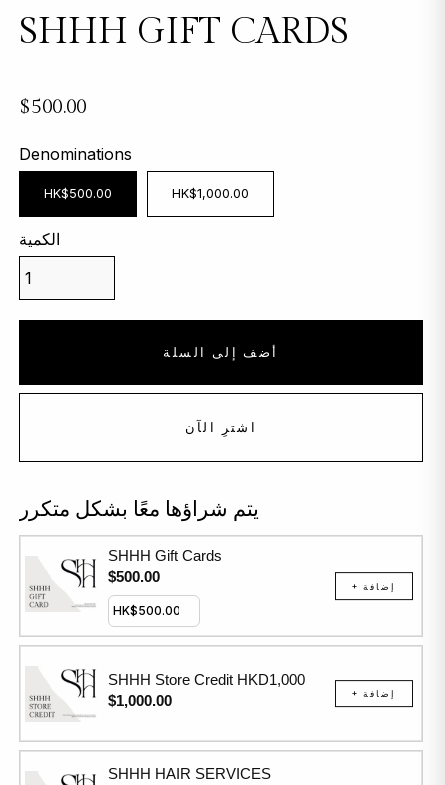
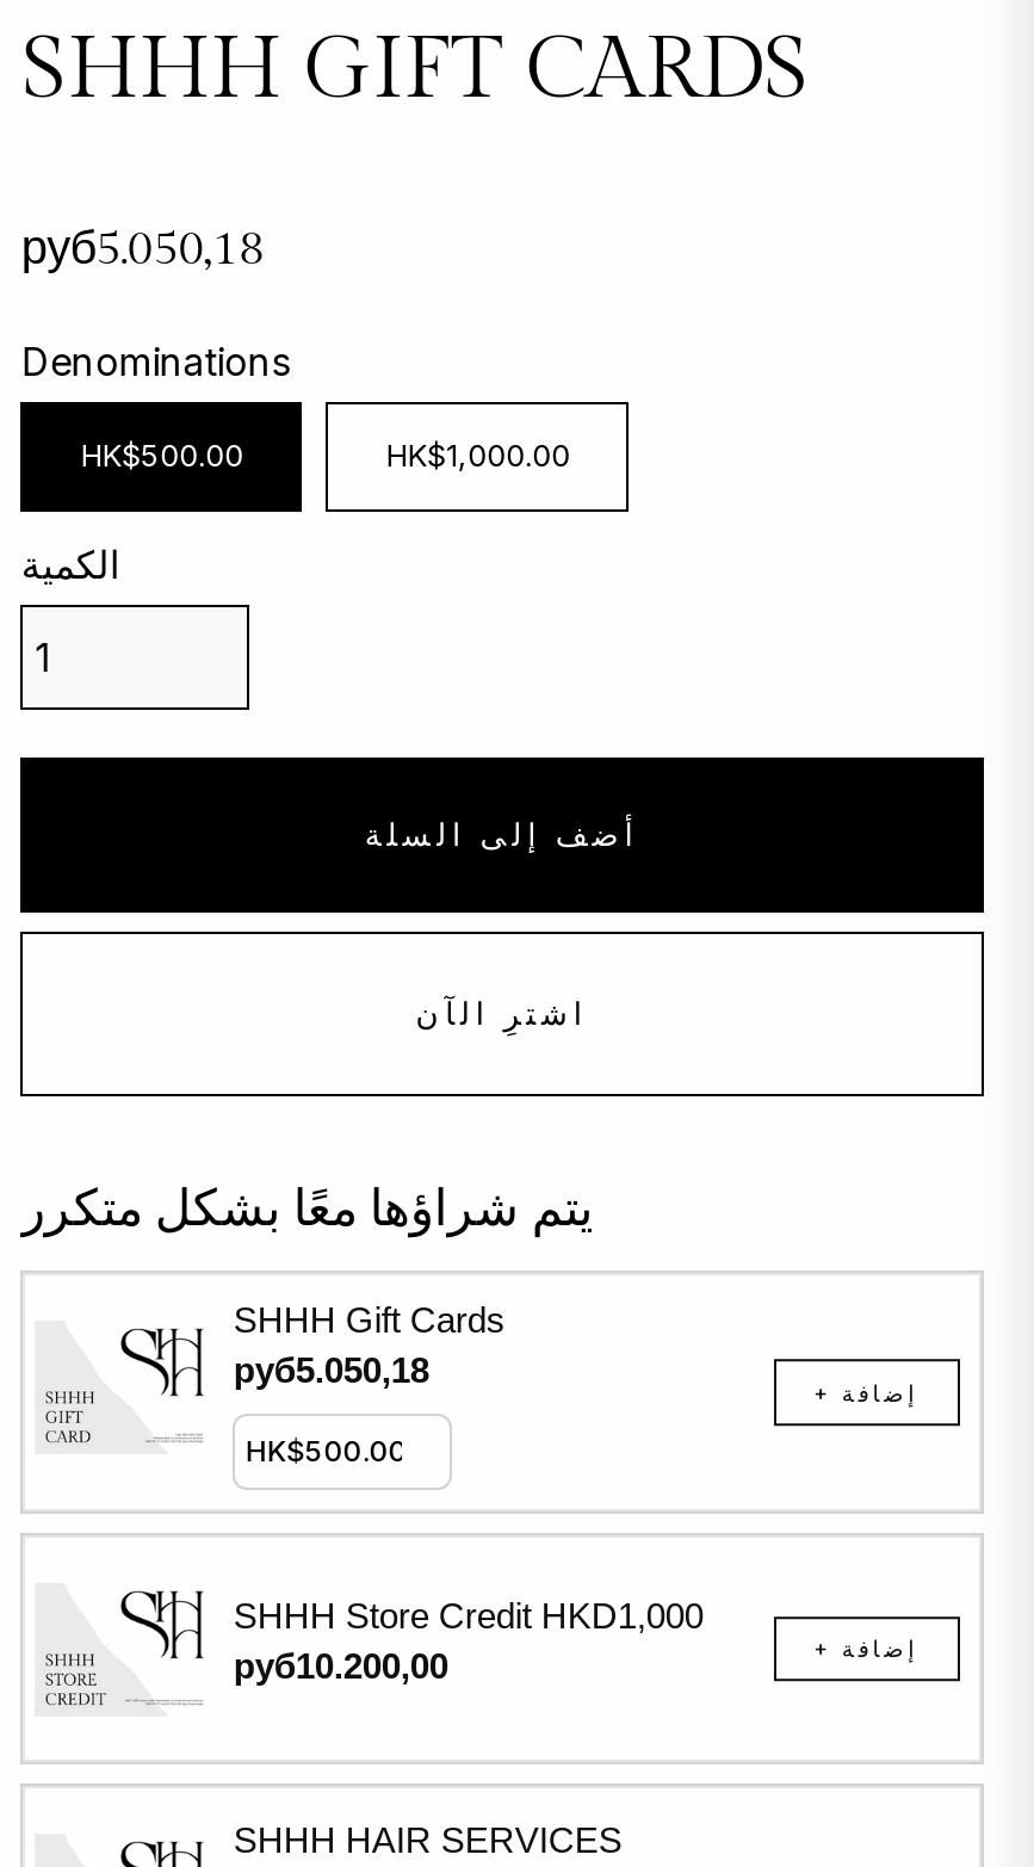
[19,95,87,119] $500.00 -> [21,220,263,277] руб5.050,18
[108,568,160,585] $500.00 -> [234,1350,429,1390] руб5.050,18
[108,692,172,709] $1,000.00 -> [234,1644,448,1685] руб10.200,00

